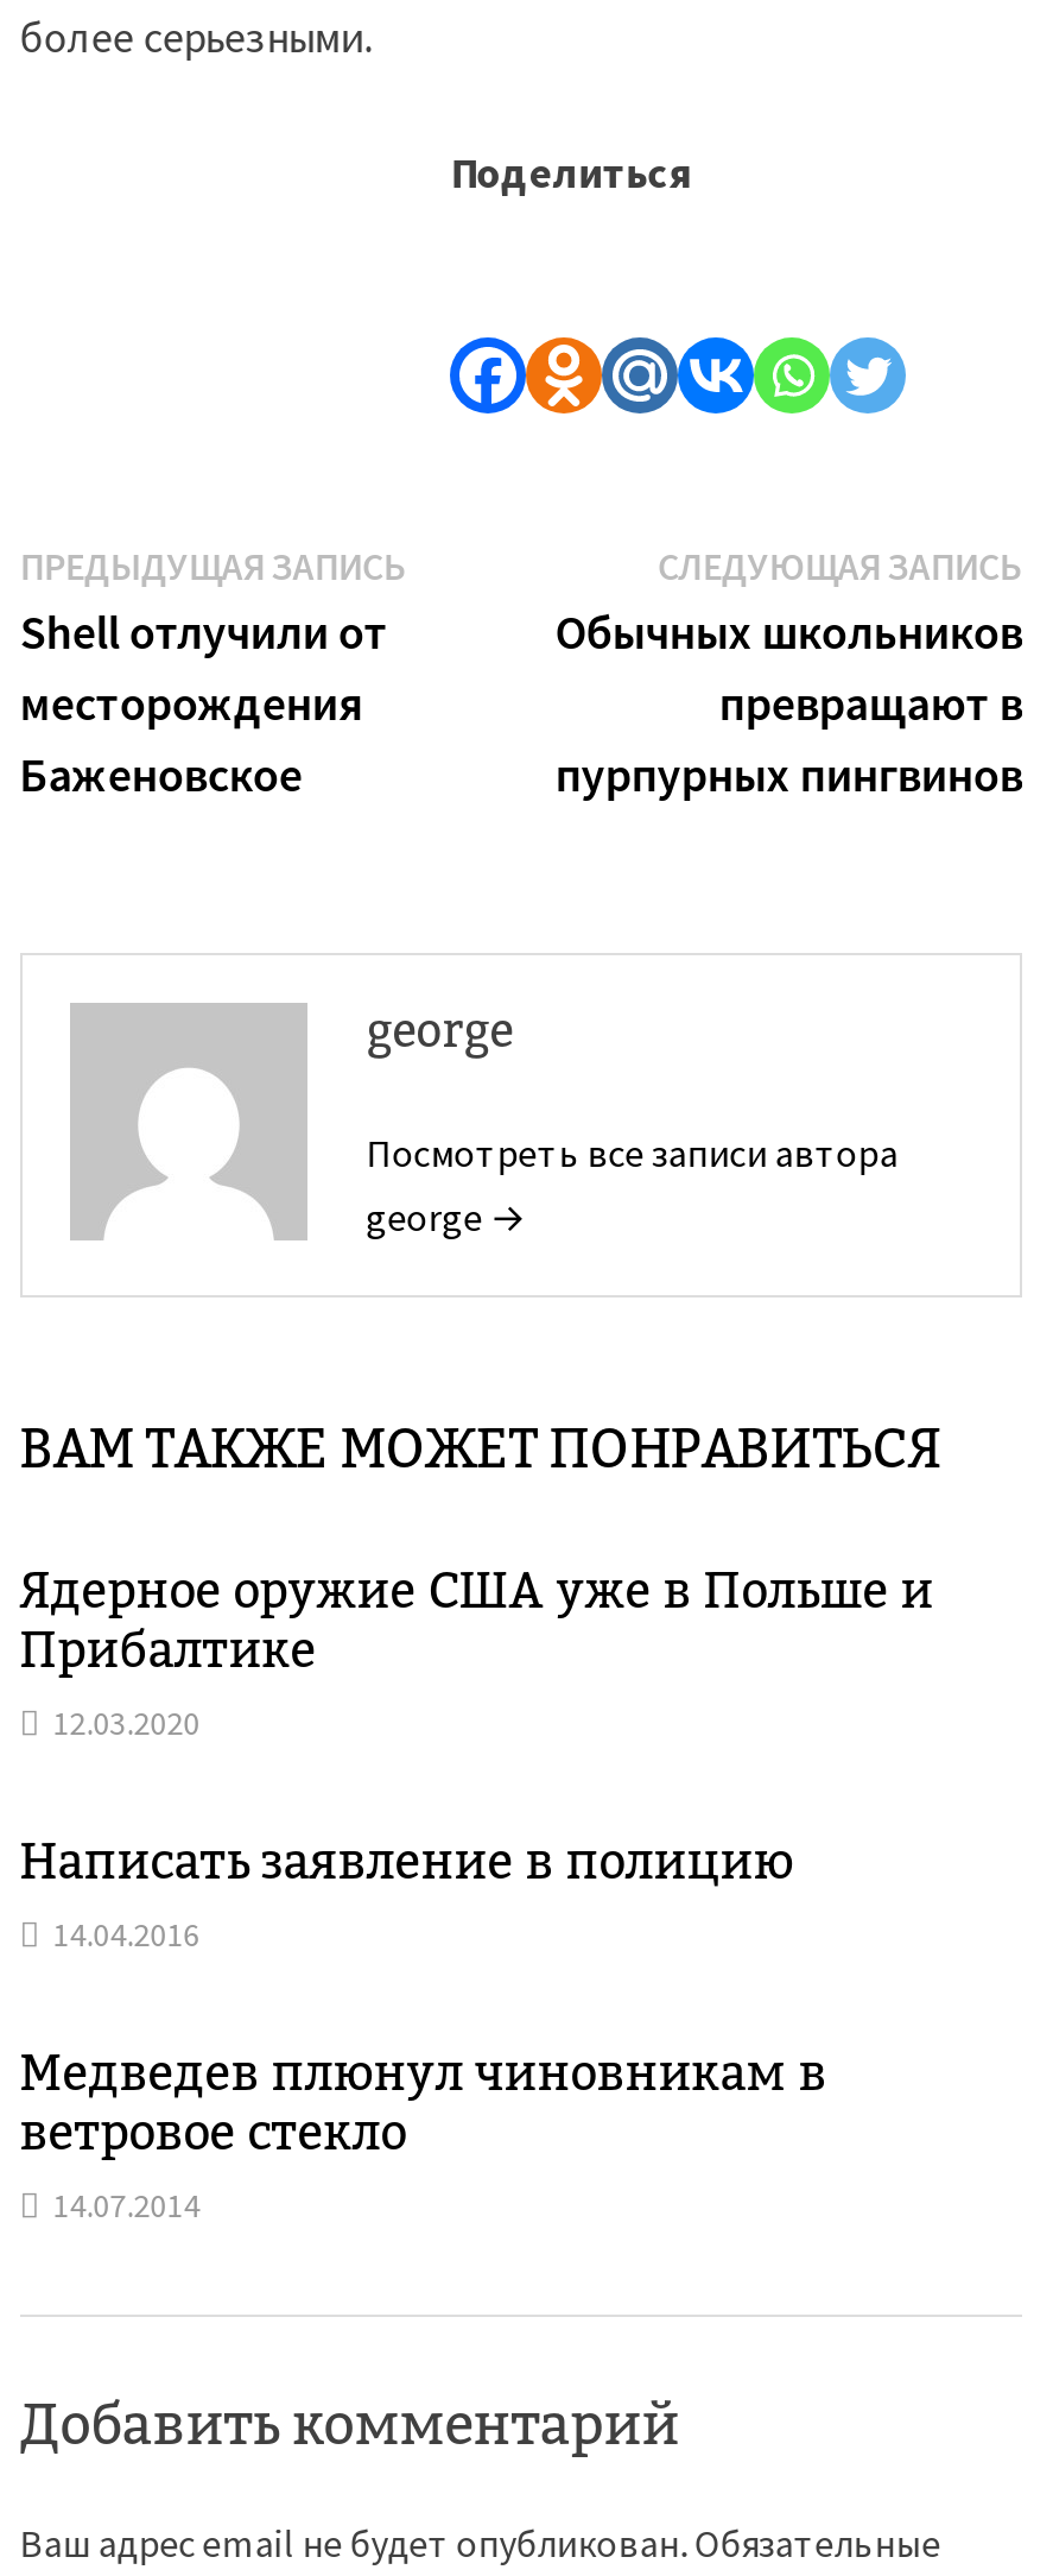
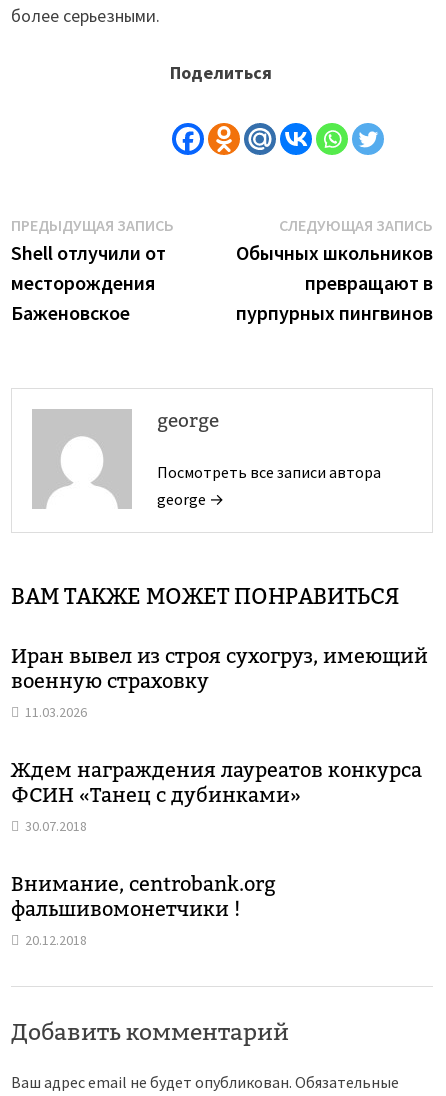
[405,323,908,416] [image] -> [171,122,385,161] [image]
[20,1561,934,1744] Ядерное оружие США уже в Польше и | Прибалтике | 12.03.2020 -> [11,644,428,721] Иран вывел из строя сухогруз, имеющий | военную страховку | 11.03.2026
[20,1832,794,1956] Написать заявление в полицию | 14.04.2016 -> [11,758,422,835] Ждем награждения лауреатов конкурса | ФСИН «Танец с дубинками» | 30.07.2018
[20,2044,827,2227] Медведев плюнул чиновникам в | ветровое стекло | 14.07.2014 -> [11,872,276,949] Внимание, centrobank.org | фальшивомонетчики ! | 20.12.2018

